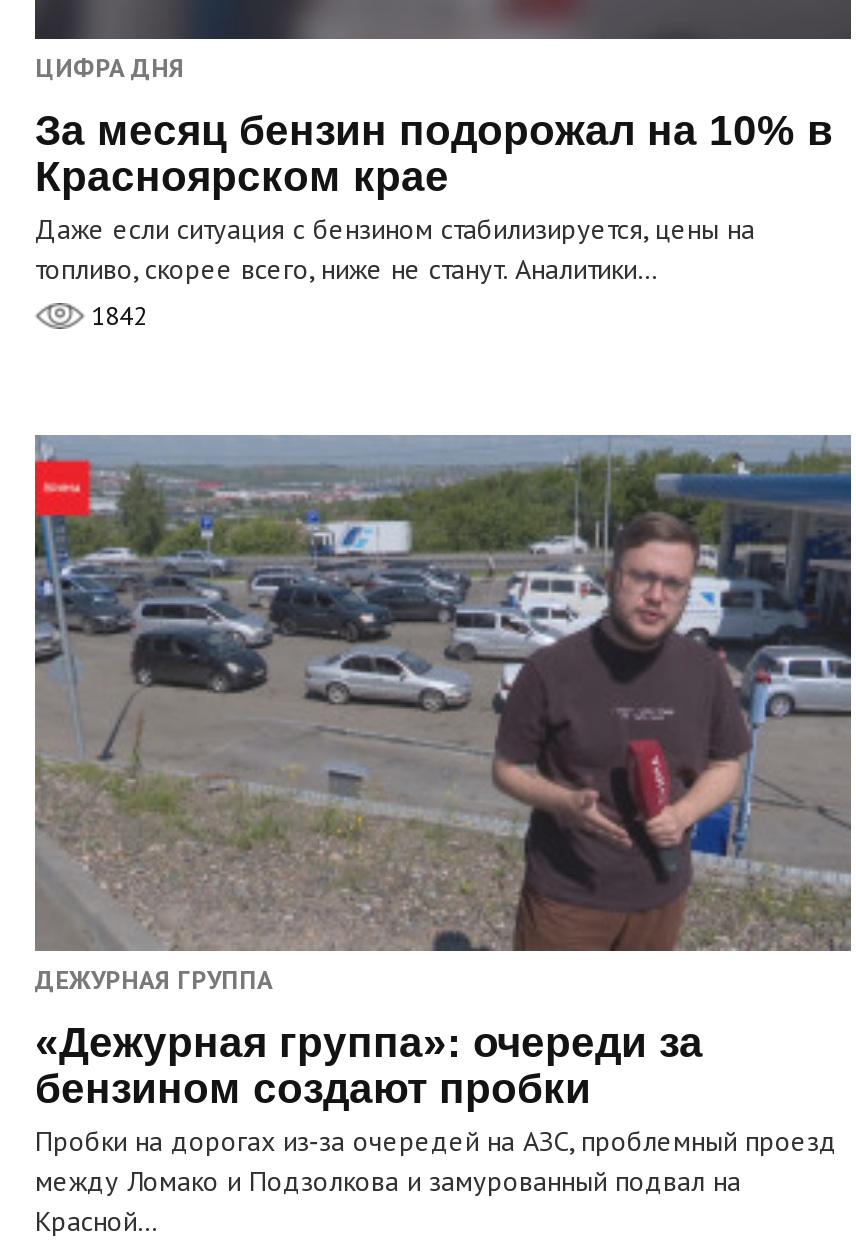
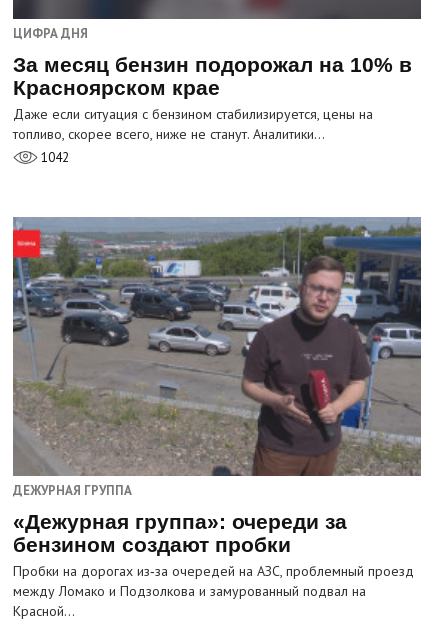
[85,299,147,333] 1842 -> [38,149,69,166] 1042

